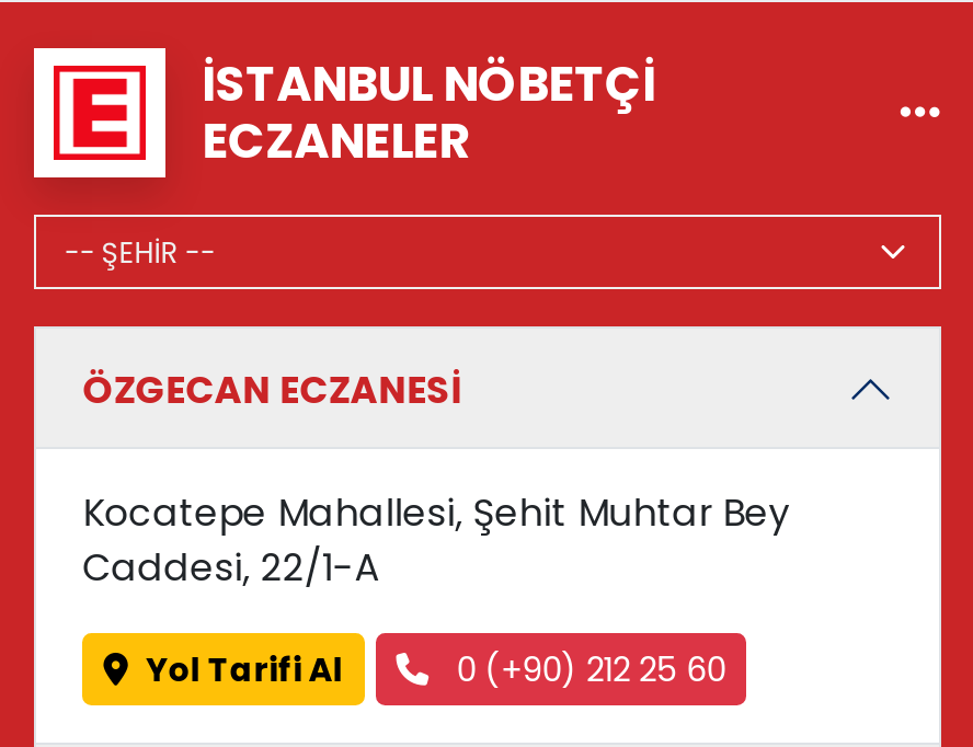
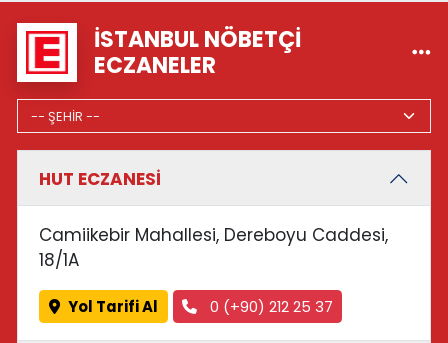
[83,363,462,416] ÖZGECAN ECZANESİ -> [39,167,161,191] HUT ECZANESİ
[83,487,790,595] Kocatepe Mahallesi, Şehit Muhtar Bey | Caddesi, 22/1-A -> [39,223,388,272] Camiikebir Mahallesi, Dereboyu Caddesi, | 18/1A
[448,646,726,692] 0 (+90) 212 25 60 -> [206,296,333,317] 0 (+90) 212 25 37

